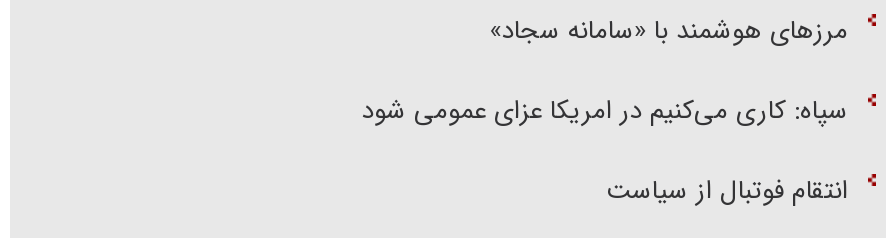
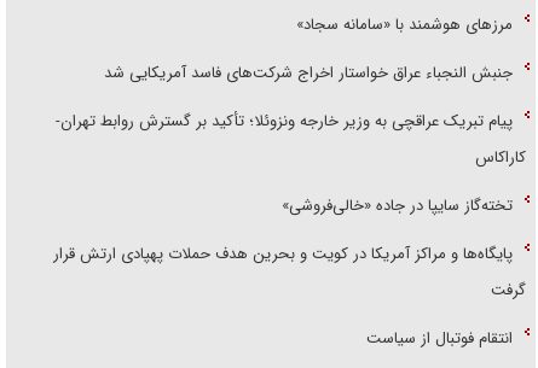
[362,90,848,132] سپاه: کاری می‌کنیم در امریکا عزای عمومی شود -> [53,60,526,303] جنبش النجباء عراق خواستار اخراج شرکت‌های فاسد آمریکایی شد | پیام تبریک عراقچی به وزیر خارجه ونزوئلا؛ تأکید بر گسترش روابط تهران- | کاراکاس | تخته‌گاز سایپا در جاده «خالی‌فروشی» | پایگاه‌ها و مراکز آمریکا در کویت و بحرین هدف حملات پهپادی ارتش قرار | گرفت

